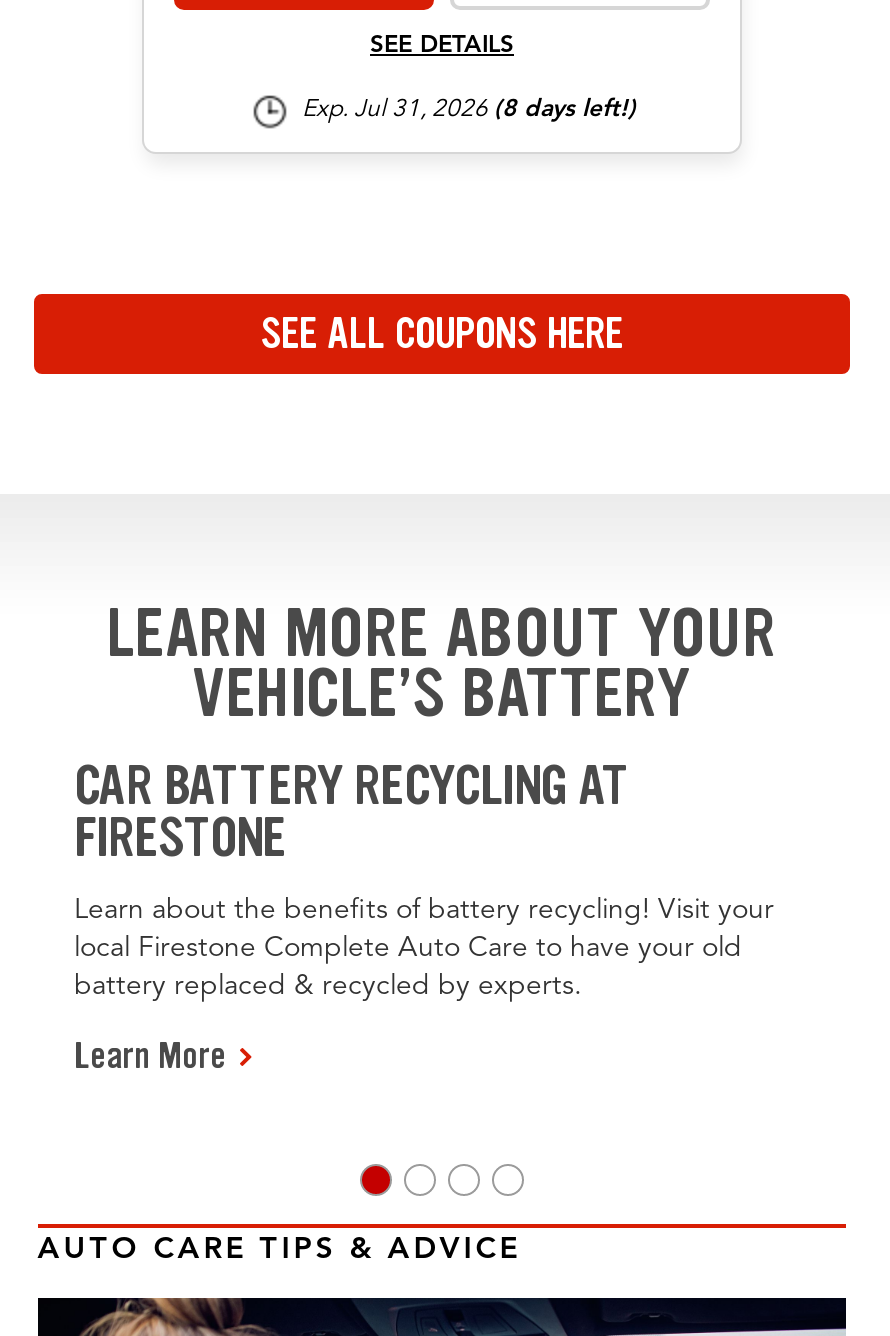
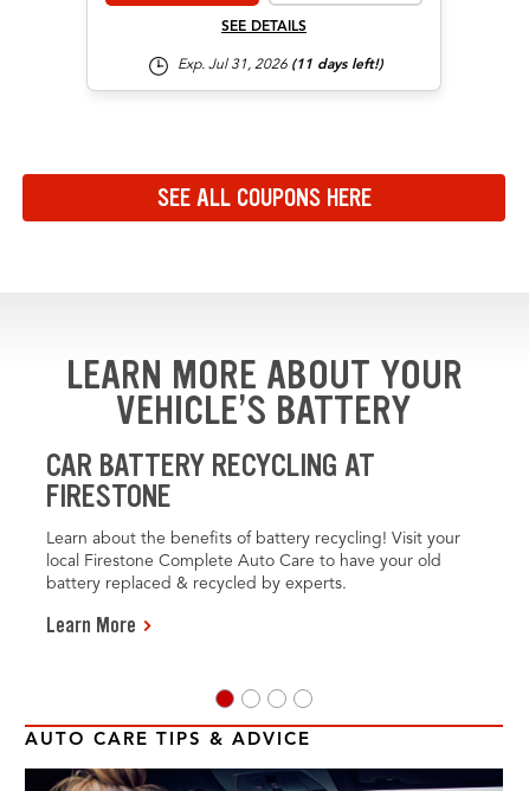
[302,98,636,122] Exp. Jul 31, 2026 (8 days left!) -> [177,58,383,72] Exp. Jul 31, 2026 (11 days left!)

